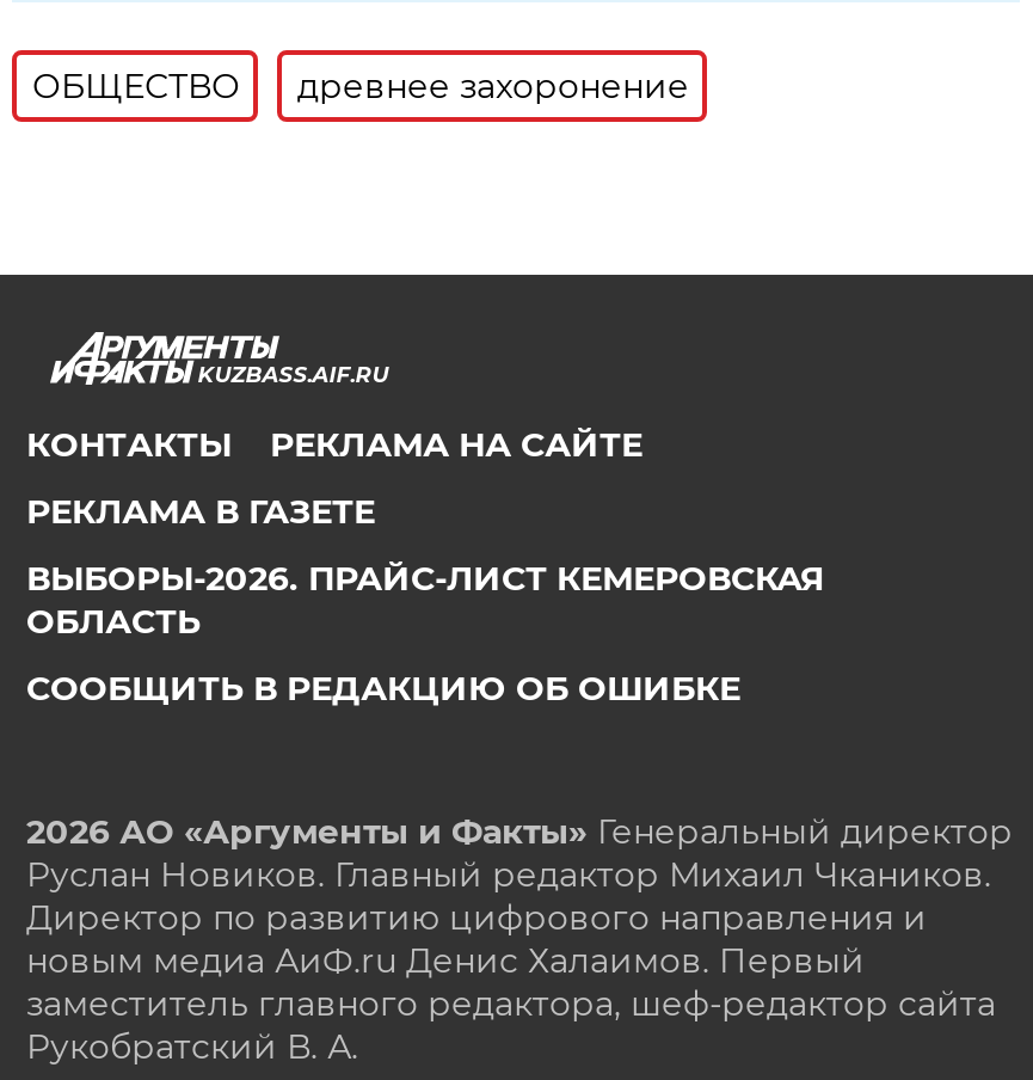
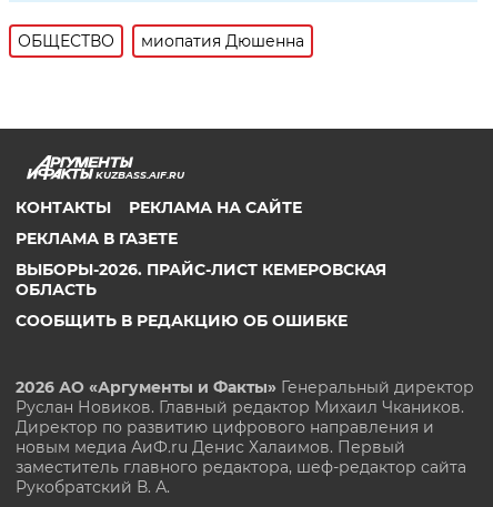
[297,64,689,107] древнее захоронение -> [141,31,305,51] миопатия Дюшенна

